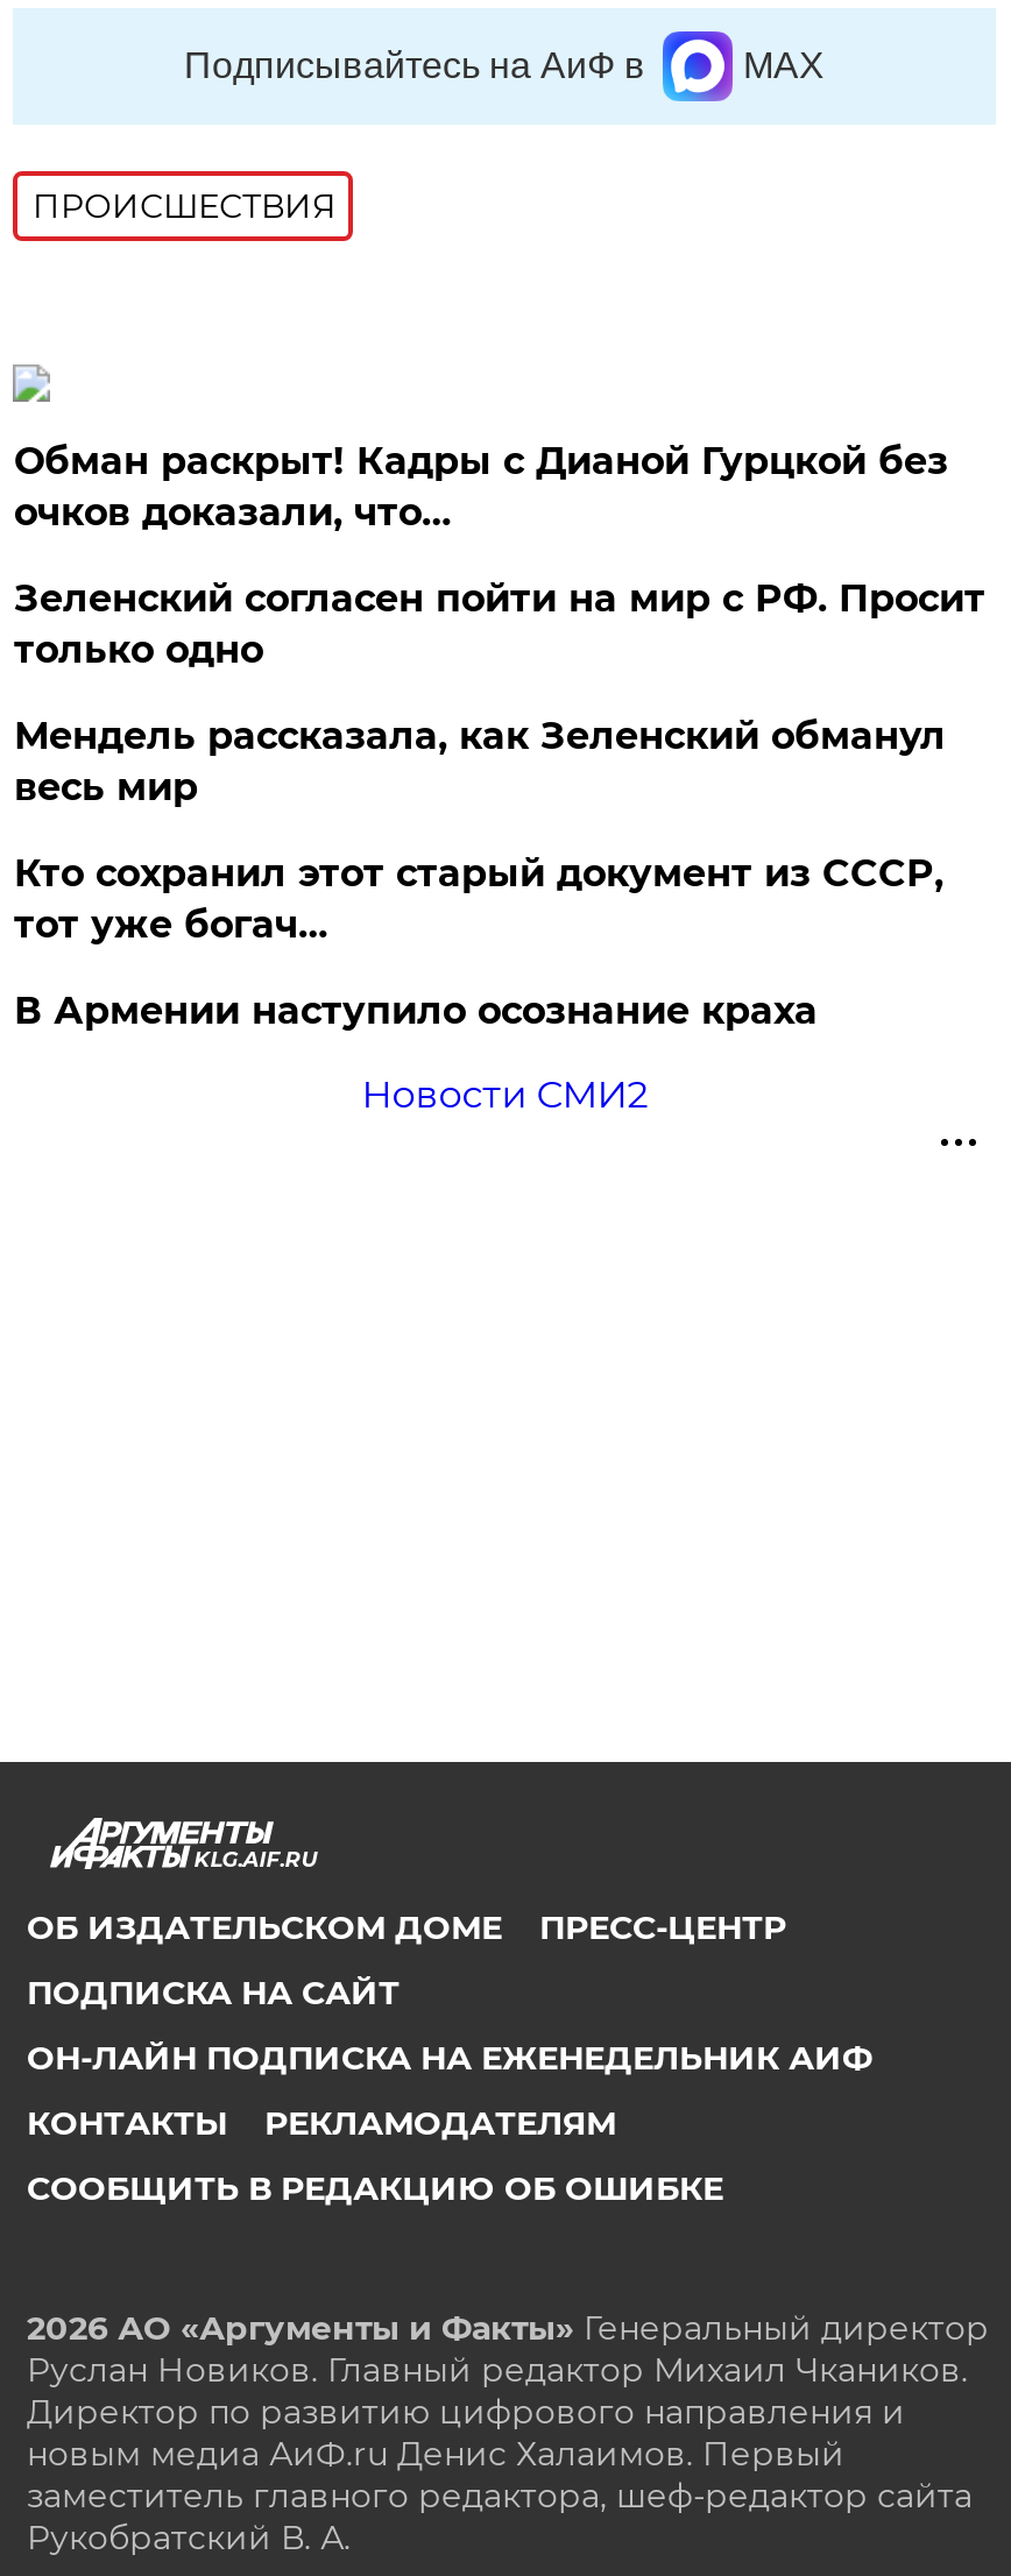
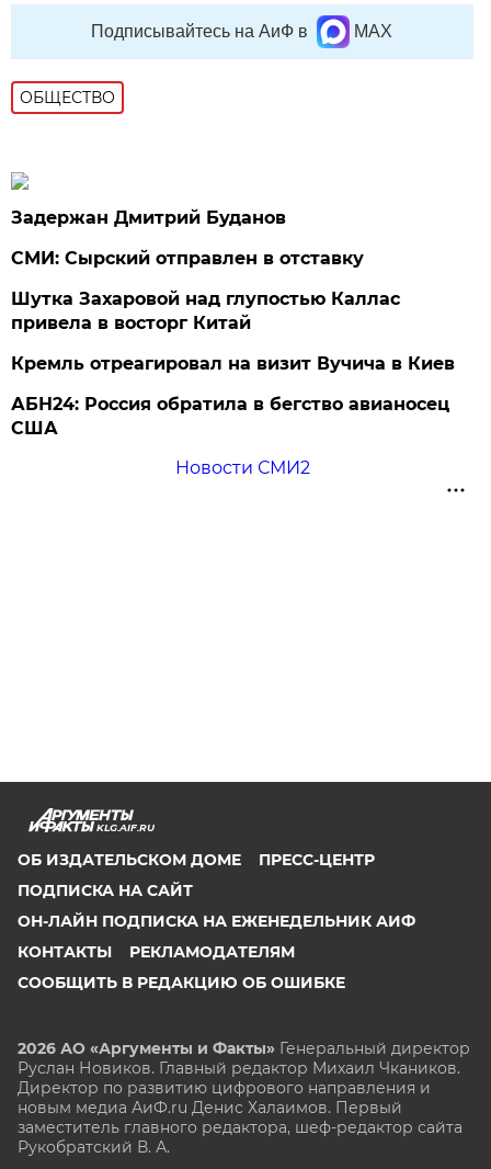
[32,185,335,227] ПРОИСШЕСТВИЯ -> [20,88,116,107] ОБЩЕСТВО
[14,439,948,534] Обман раскрыт! Кадры с Дианой Гурцкой без | очков доказали, что… -> [11,207,286,228] Задержан Дмитрий Буданов
[14,576,985,672] Зеленский согласен пойти на мир с РФ. Просит | только одно -> [11,248,364,269] СМИ: Сырский отправлен в отставку
[14,714,946,809] Мендель рассказала, как Зеленский обманул | весь мир -> [11,288,400,333] Шутка Захаровой над глупостью Каллас | привела в восторг Китай
[14,851,943,947] Кто сохранил этот старый документ из СССР, | тот уже богач… -> [11,353,455,374] Кремль отреагировал на визит Вучича в Киев
[14,988,817,1033] В Армении наступило осознание краха -> [11,394,450,439] АБН24: Россия обратила в бегство авианосец | США

